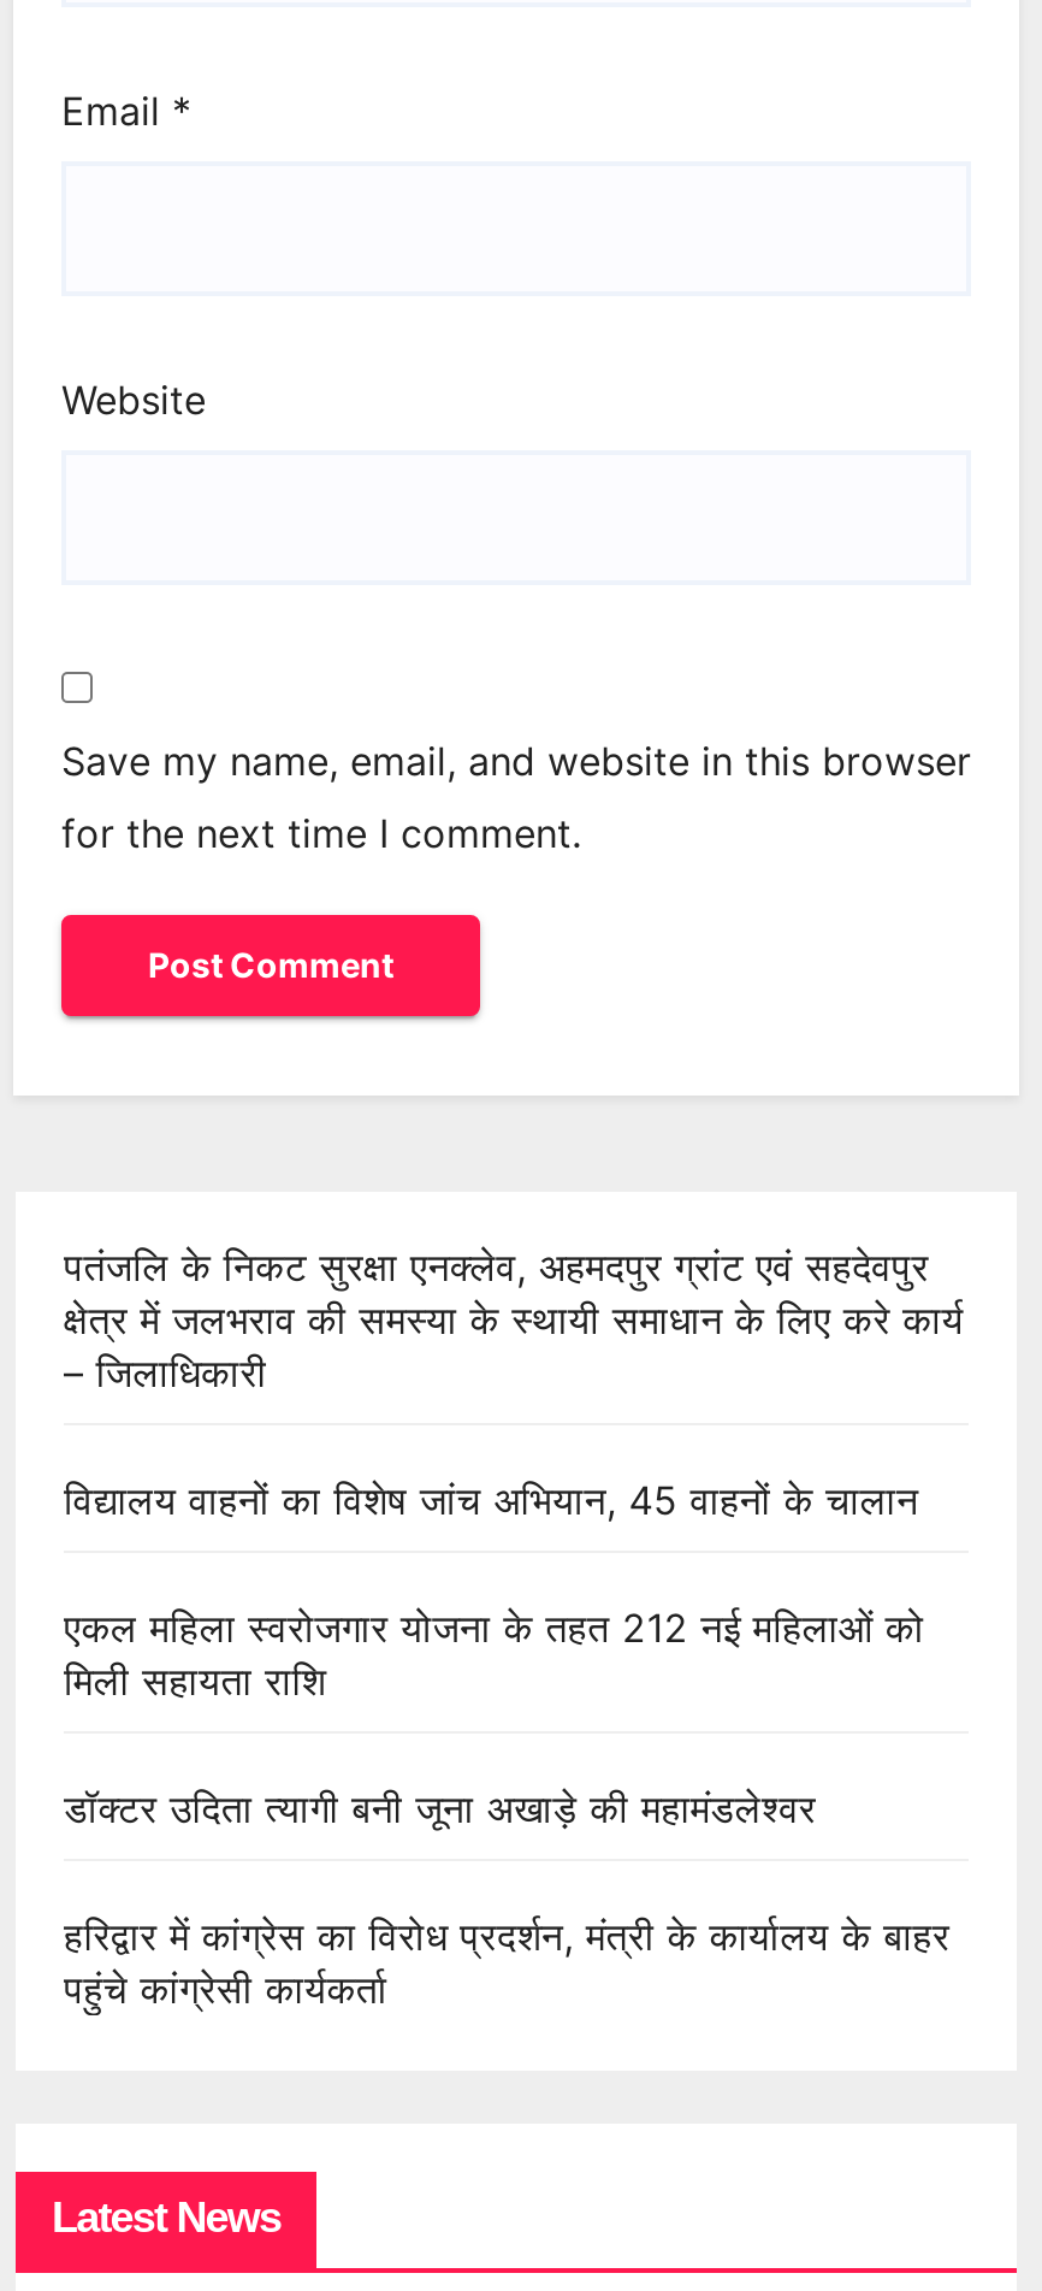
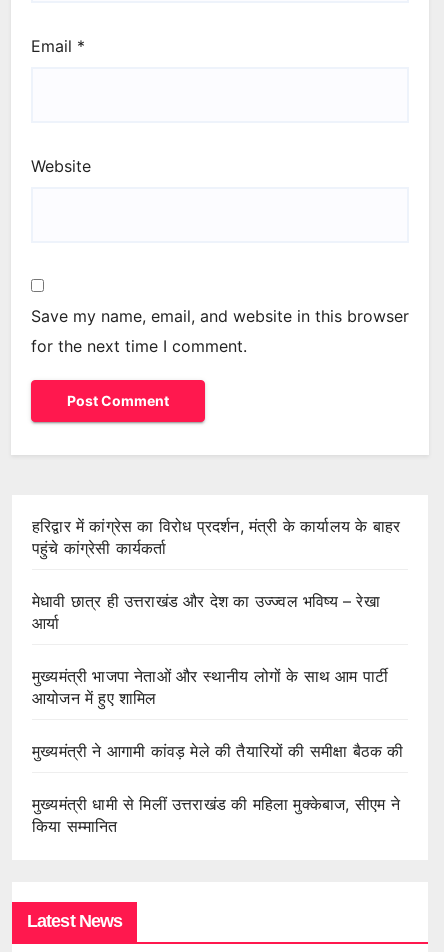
[64,1243,964,1833] पतंजलि के निकट सुरक्षा एनक्लेव, अहमदपुर ग्रांट एवं सहदेवपुर | क्षेत्र में जलभराव की समस्या के स्थायी समाधान के लिए करे कार्य | – जिलाधिकारी | विद्यालय वाहनों का विशेष जांच अभियान, 45 वाहनों के चालान | एकल महिला स्वरोजगार योजना के तहत 212 नई महिलाओं को | मिली सहायता राशि | डॉक्टर उदिता त्यागी बनी जूना अखाड़े की महामंडलेश्वर -> none
moved [64,1912,950,2013] -> [32,516,400,558]: हरिद्वार में कांग्रेस का विरोध प्रदर्शन, मंत्री के कार्यालय के बाहर | पहुंचे कांग्रेसी कार्यकर्ता
none -> [32,591,404,836] मेधावी छात्र ही उत्तराखंड और देश का उज्ज्वल भविष्य – रेखा | आर्या | मुख्यमंत्री भाजपा नेताओं और स्थानीय लोगों के साथ आम पार्टी | आयोजन में हुए शामिल | मुख्यमंत्री ने आगामी कांवड़ मेले की तैयारियों की समीक्षा बैठक की | मुख्यमंत्री धामी से मिलीं उत्तराखंड की महिला मुक्केबाज, सीएम ने | किया सम्मानित

